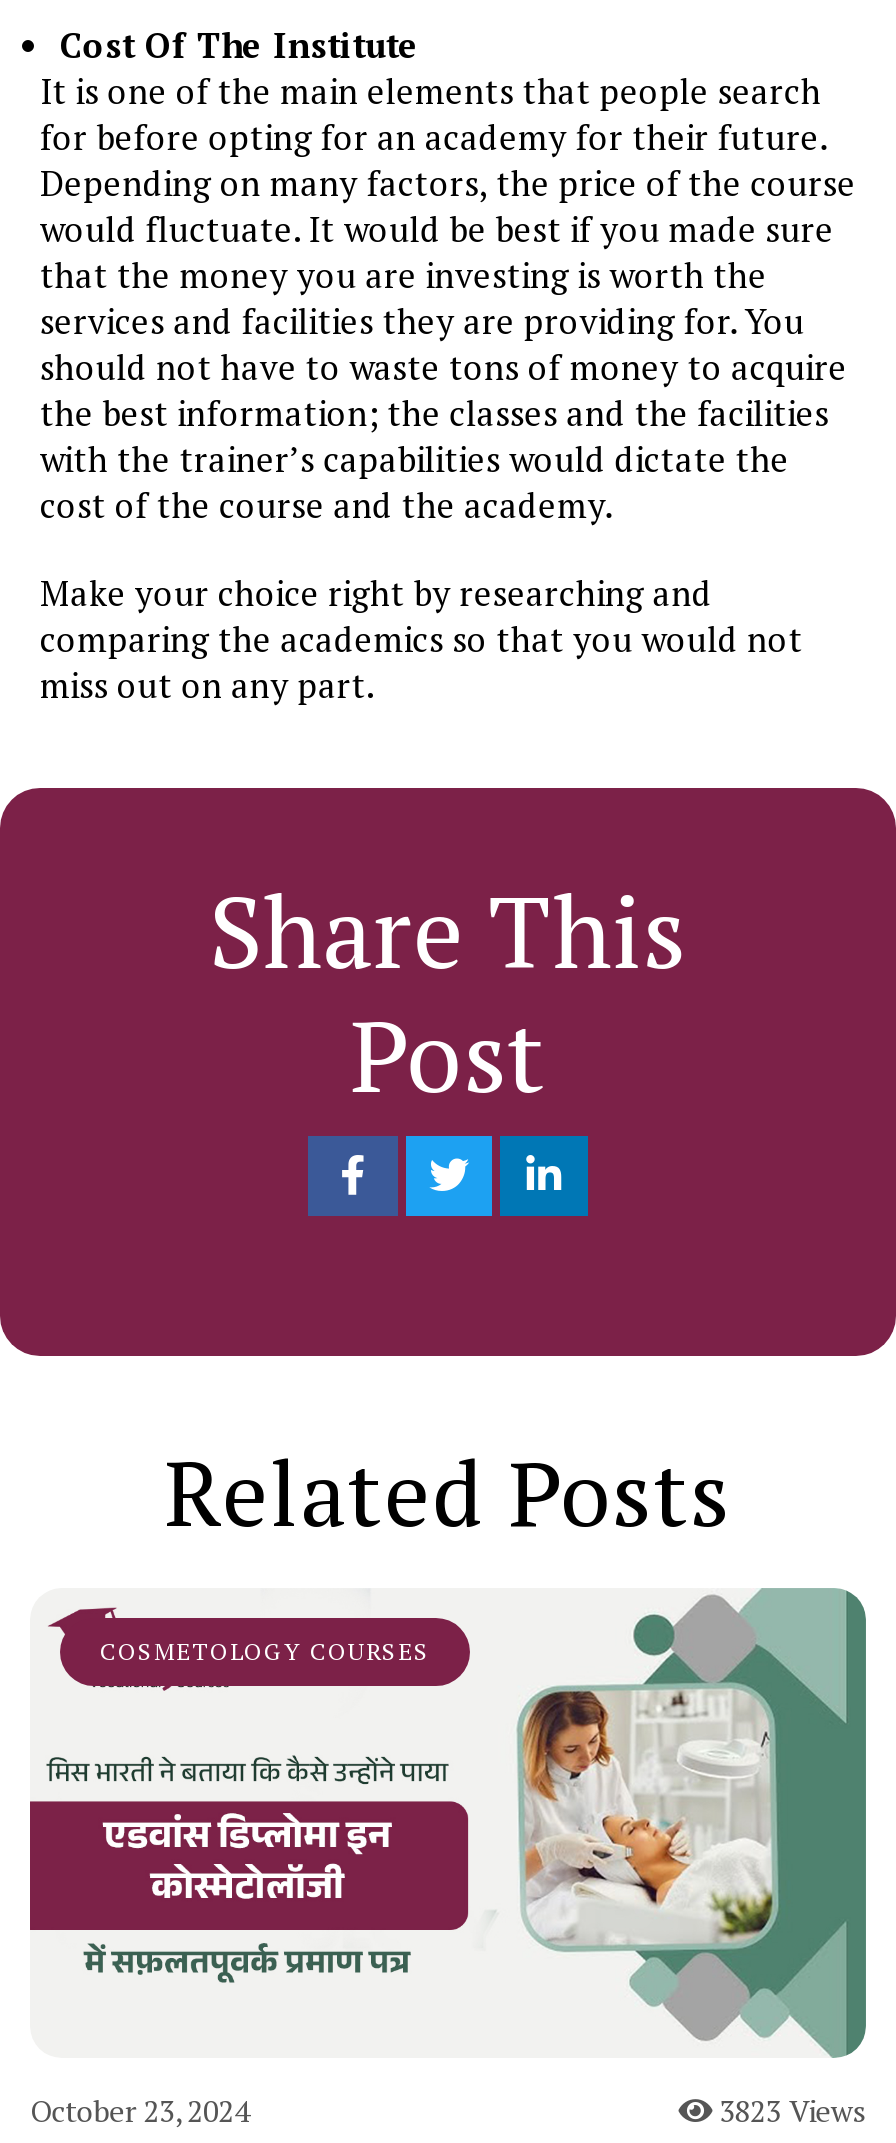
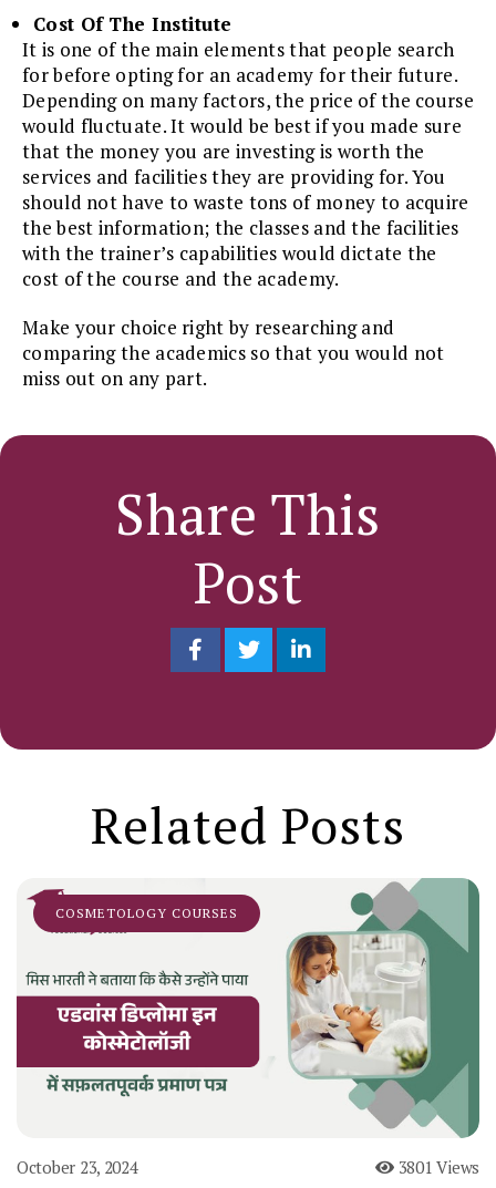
[712,2091,866,2131] 3823 Views -> [394,1156,479,1178] 3801 Views

